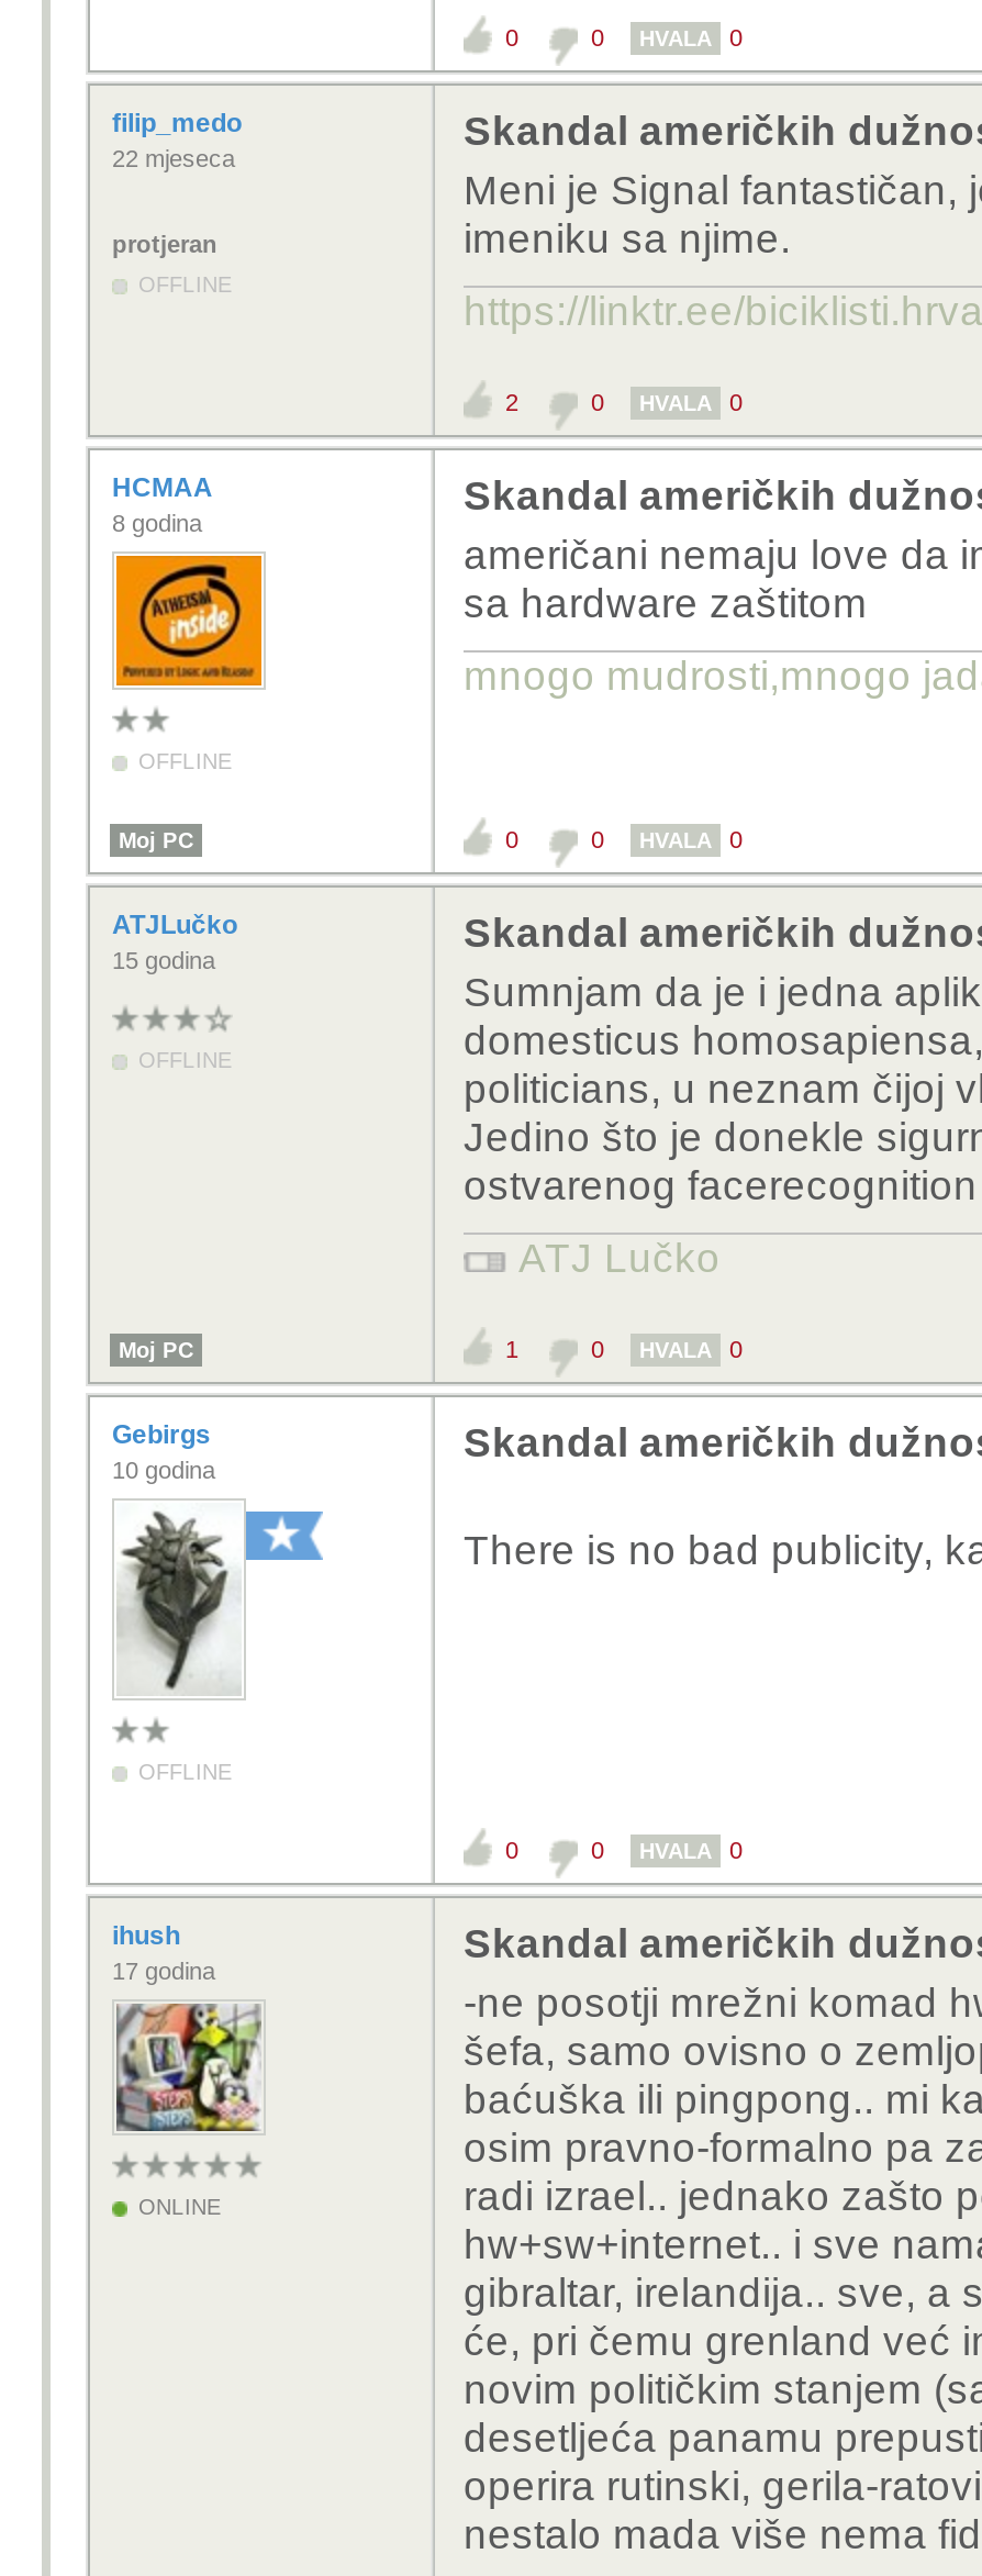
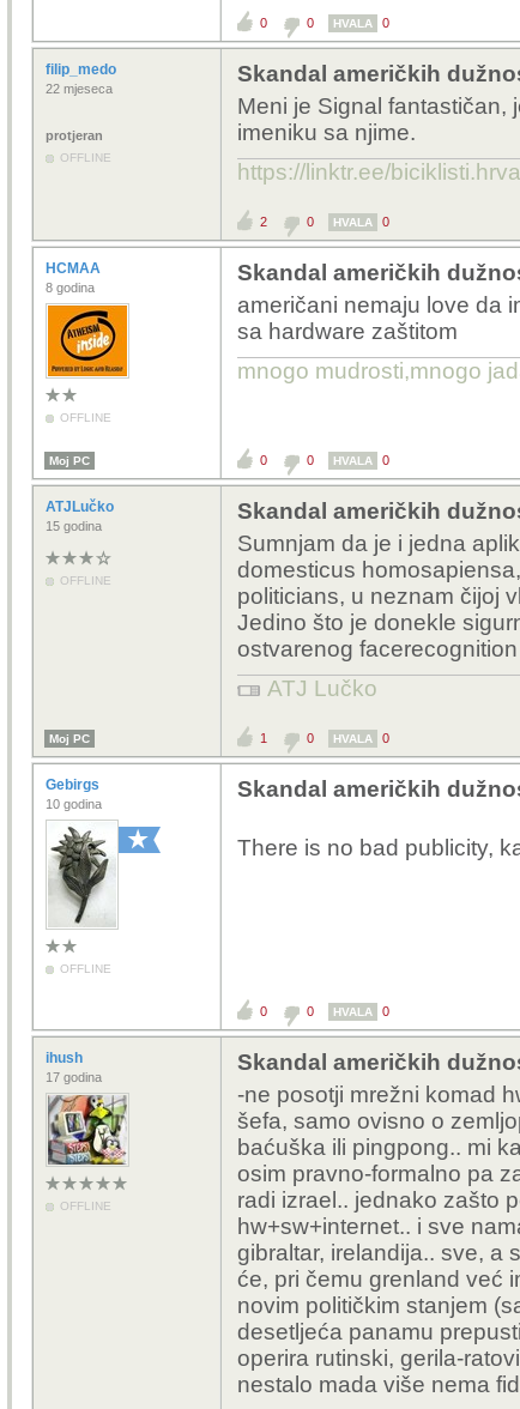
[138,2195,222,2219] ONLINE -> [60,1199,111,1213] OFFLINE

